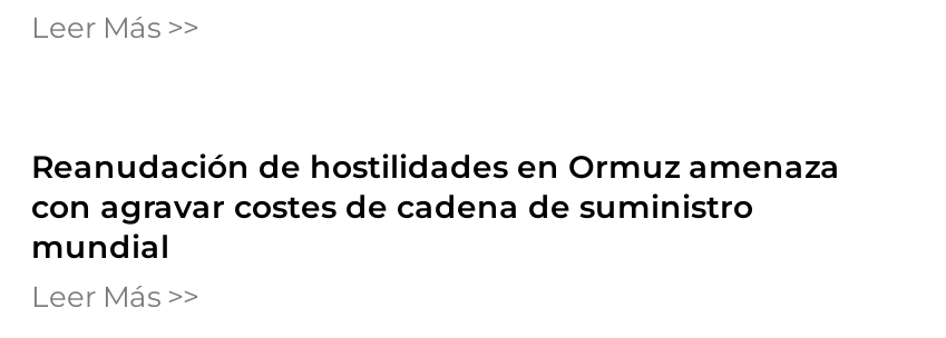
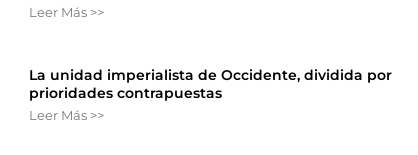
[31,146,840,266] Reanudación de hostilidades en Ormuz amenaza | con agravar costes de cadena de suministro | mundial -> [29,66,392,102] La unidad imperialista de Occidente, dividida por | prioridades contrapuestas

